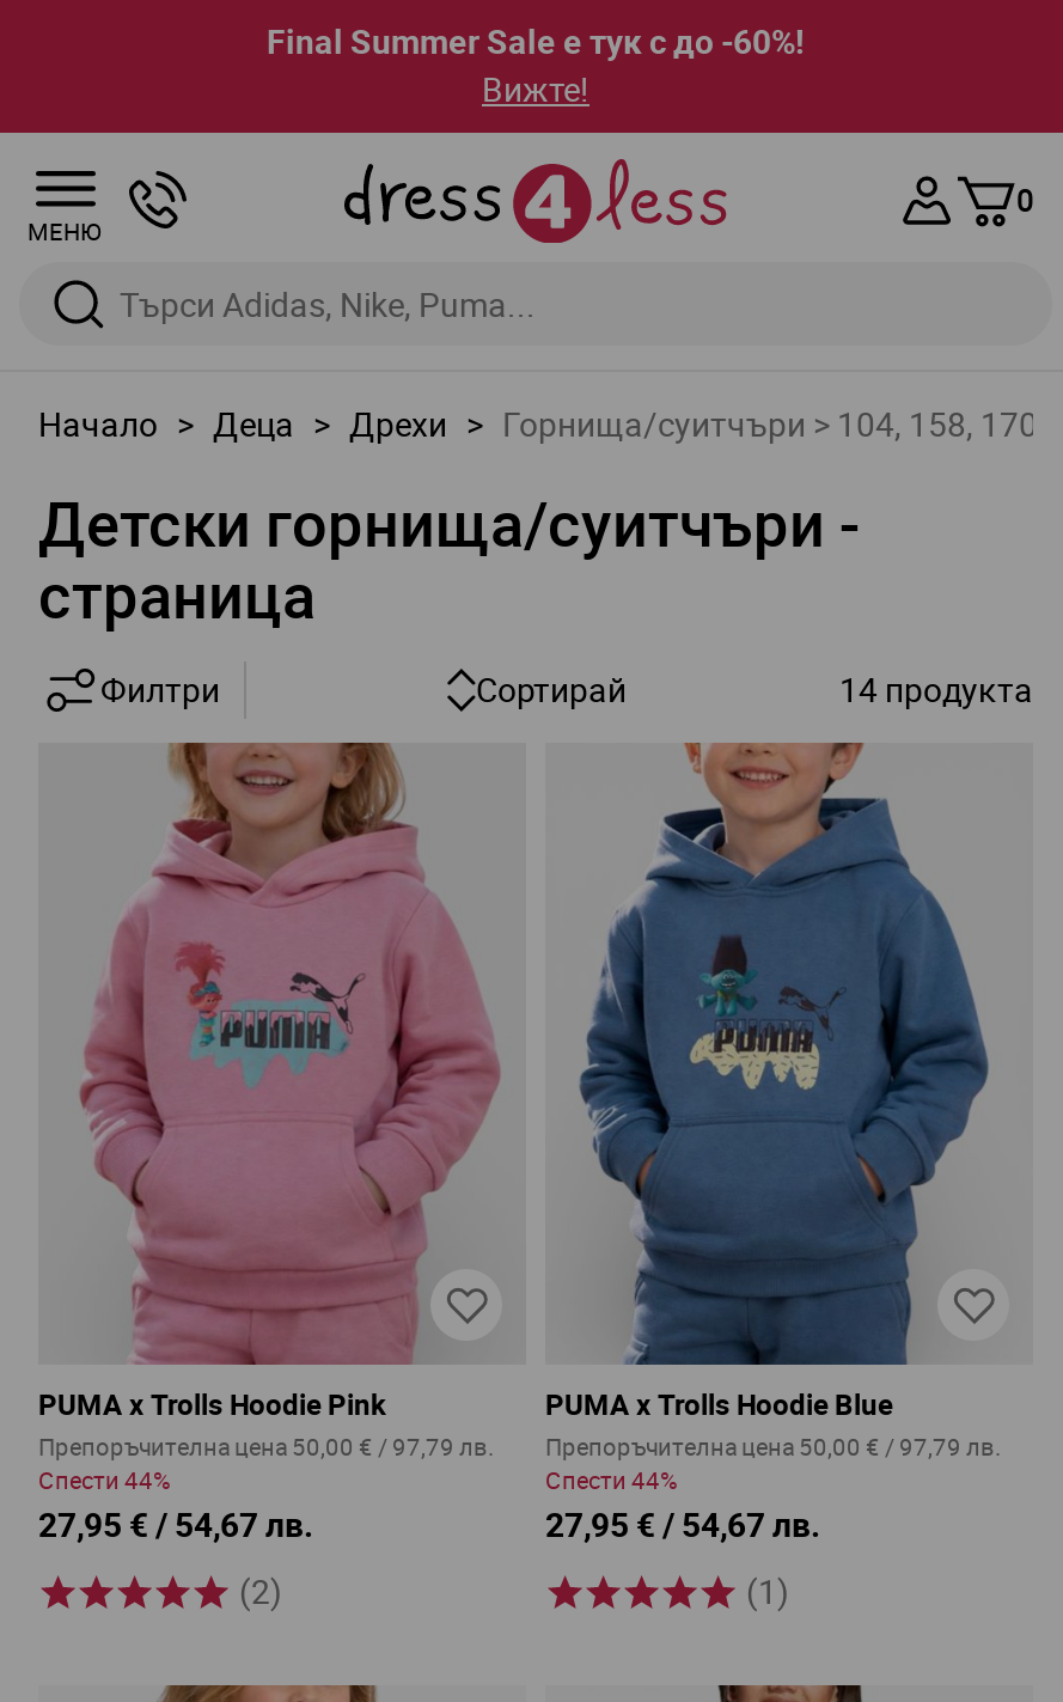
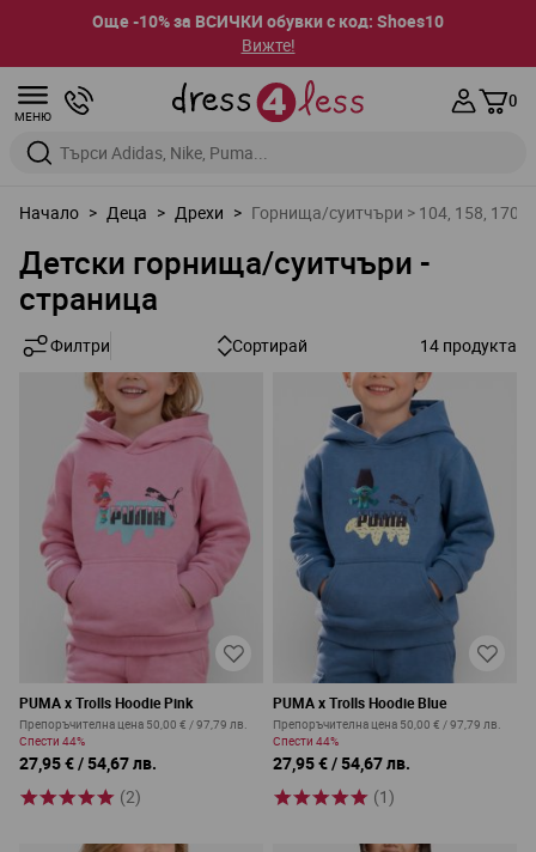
[267,18,805,63] Final Summer Sale е тук с до -60%! -> [92,10,444,32] Още -10% за ВСИЧКИ обувки с код: Shoes10

